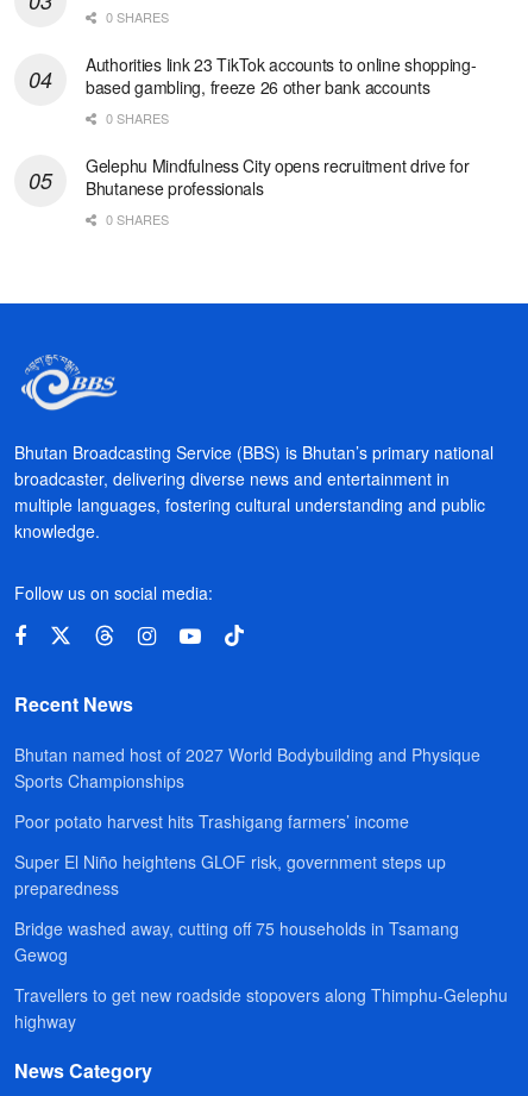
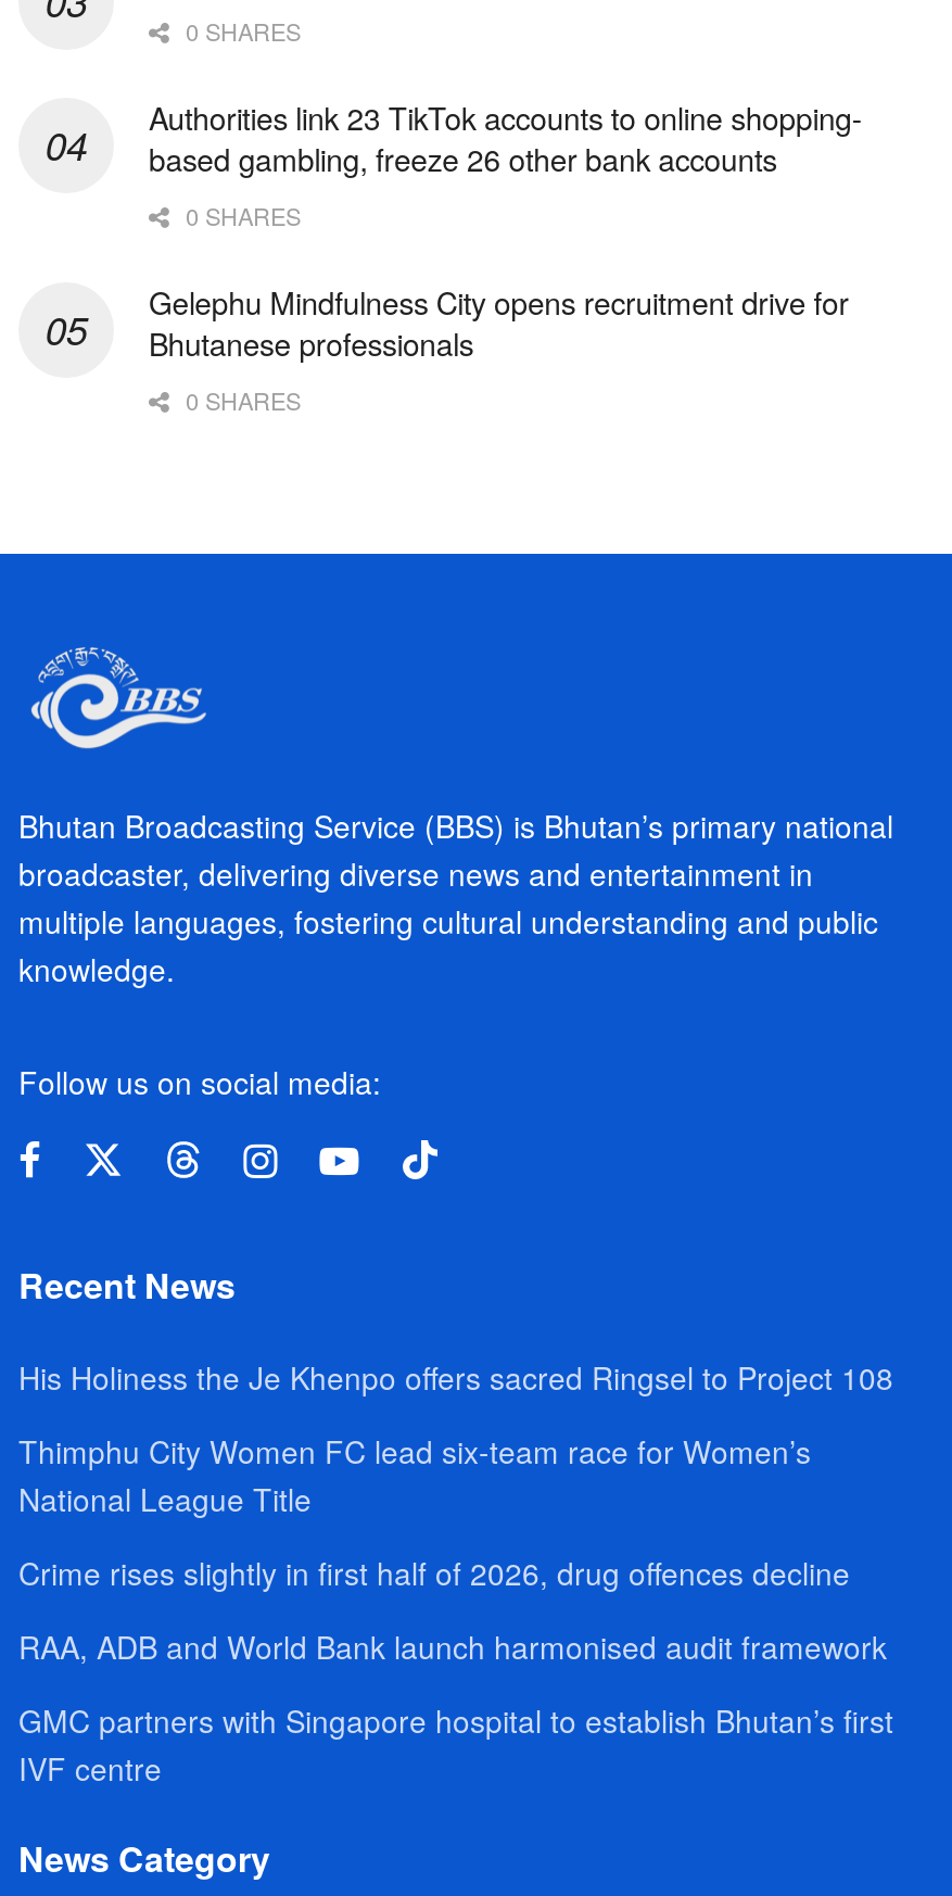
[14,743,480,793] Bhutan named host of 2027 World Bodybuilding and Physique | Sports Championships -> [18,1356,893,1399] His Holiness the Je Khenpo offers sacred Ringsel to Project 108
[14,809,409,833] Poor potato harvest hits Trashigang farmers’ income -> [18,1429,811,1521] Thimphu City Women FC lead six-team race for Women’s | National League Title
[14,850,446,900] Super El Niño heightens GLOF risk, government steps up | preparedness -> [18,1551,850,1595] Crime rises slightly in first half of 2026, drug offences decline
[14,917,459,967] Bridge washed away, cutting off 75 households in Tsamang | Gewog -> [18,1625,887,1668] RAA, ADB and World Bank launch harmonised audit framework
[14,983,508,1033] Travellers to get new roadside stopovers along Thimphu-Gelephu | highway -> [18,1699,893,1790] GMC partners with Singapore hospital to establish Bhutan’s first | IVF centre

